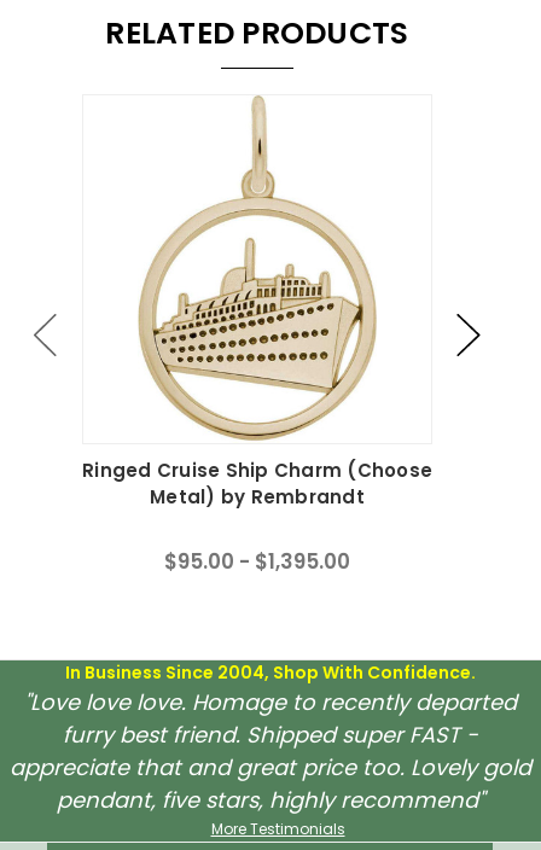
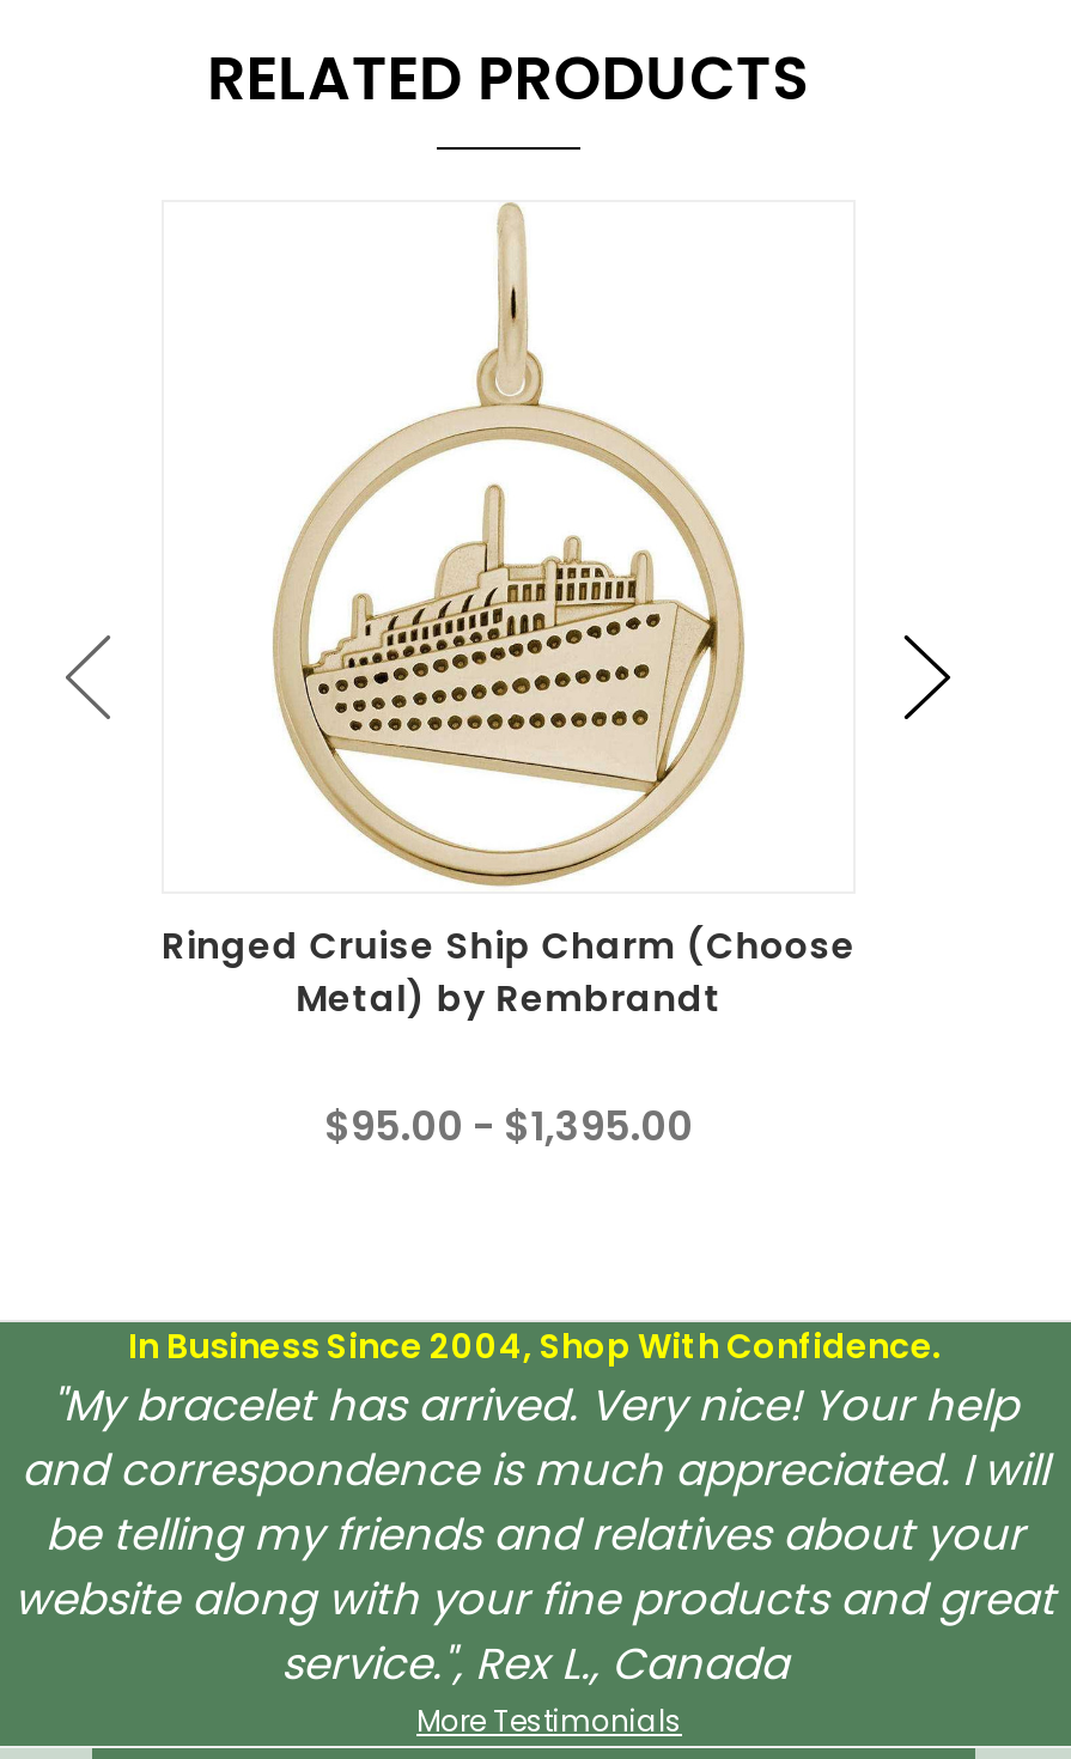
[10,687,531,815] "Love love love. Homage to recently departed | furry best friend. Shipped super FAST - | appreciate that and great price too. Lovely gold | pendant, five stars, highly recommend" -> [14,1374,1055,1693] "My bracelet has arrived. Very nice! Your help | and correspondence is much appreciated. I will | be telling my friends and relatives about your | website along with your fine products and great | service.", Rex L., Canada

